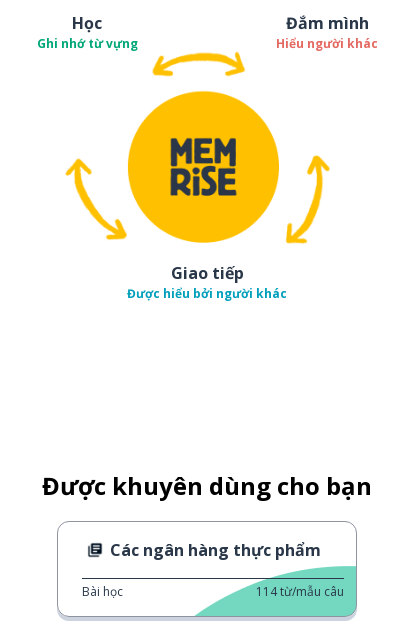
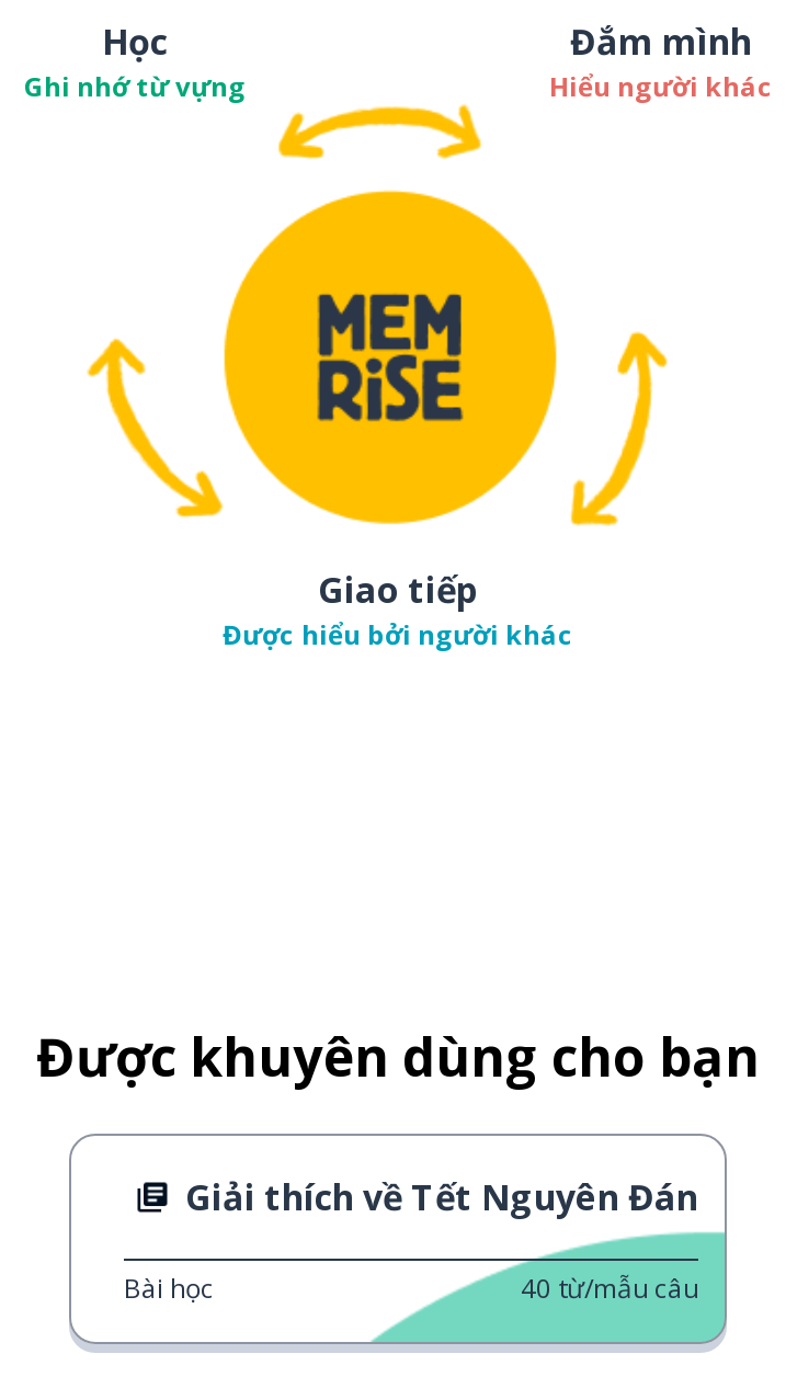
[110,539,321,561] Các ngân hàng thực phẩm -> [185,1173,698,1221] Giải thích về Tết Nguyên Đán
[256,583,344,600] 114 từ/mẫu câu -> [521,1269,698,1306] 40 từ/mẫu câu

